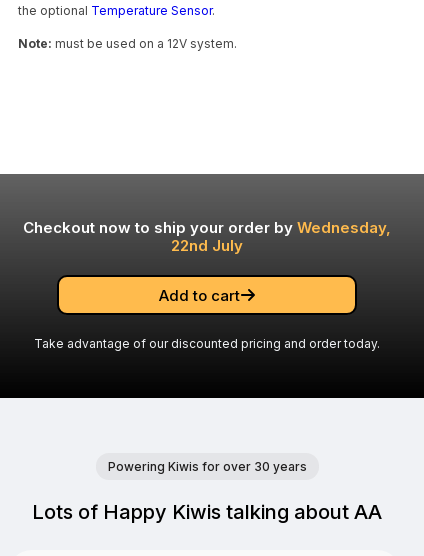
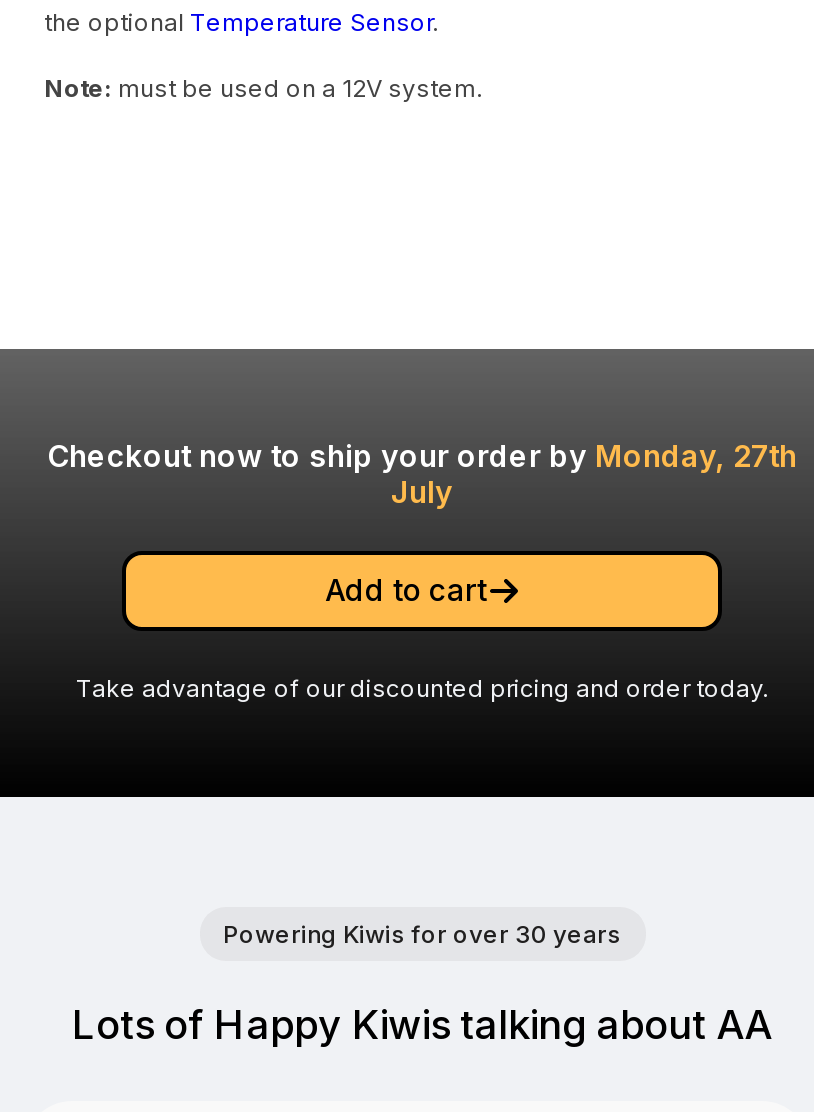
[23,218,391,255] Checkout now to ship your order by Wednesday, | 22nd July -> [47,437,797,511] Checkout now to ship your order by Monday, 27th | July

